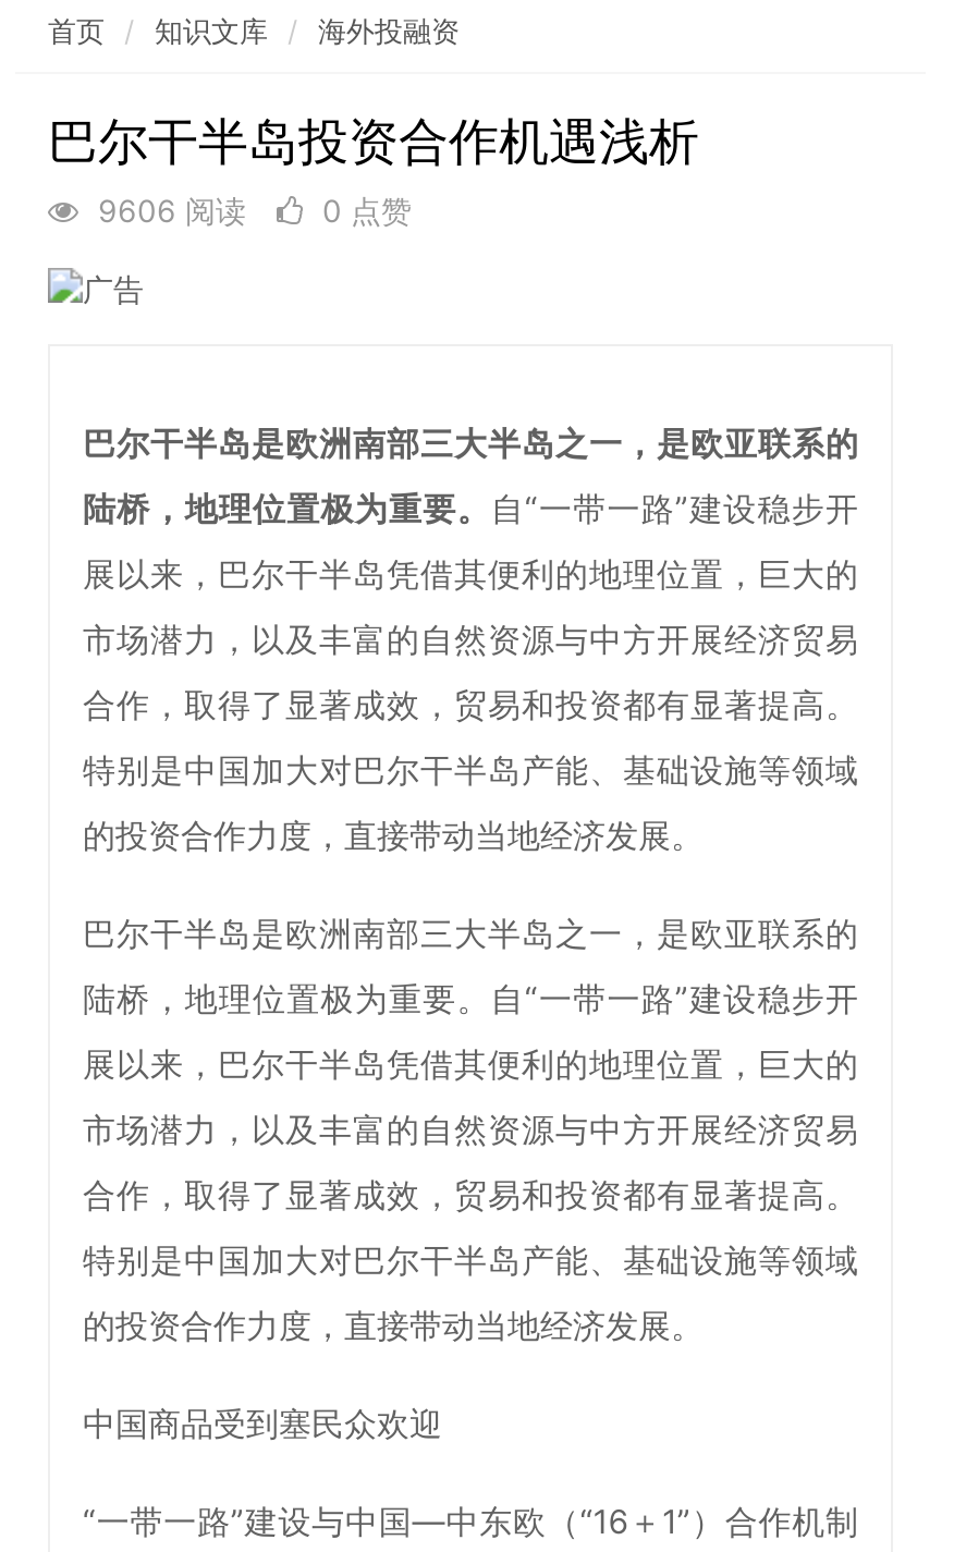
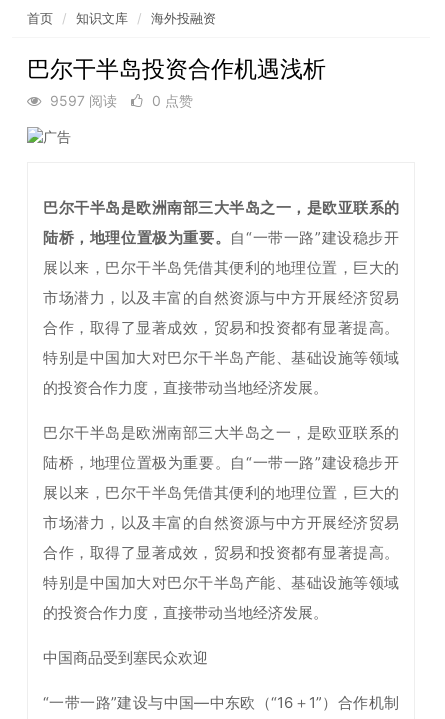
[89,192,412,229] 9606 阅读 0 点赞 -> [46,92,193,109] 9597 阅读 0 点赞

